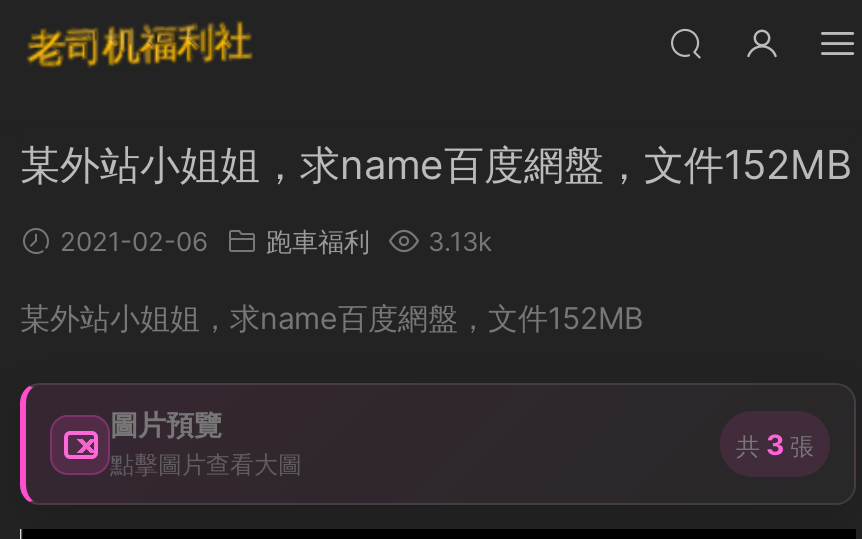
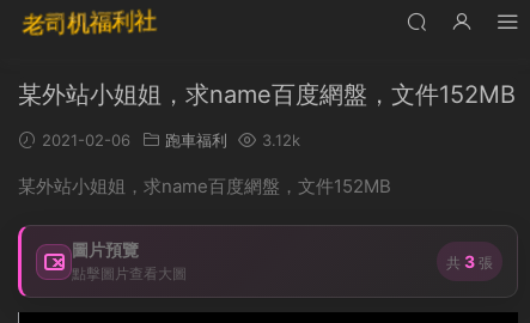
[52,225,492,257] 2021-02-06 跑車福利 3.13k -> [37,130,300,150] 2021-02-06 跑車福利 3.12k

